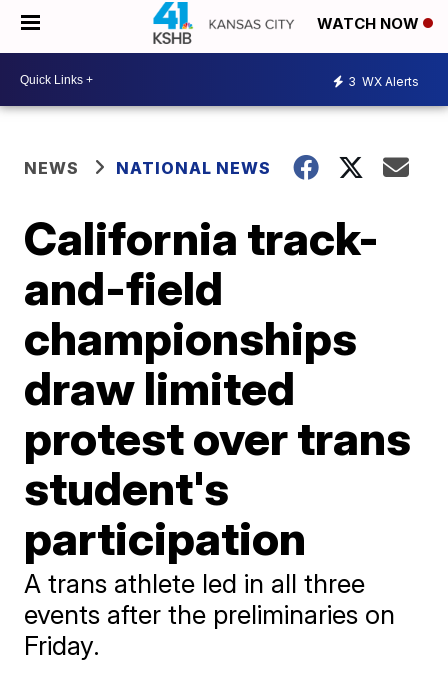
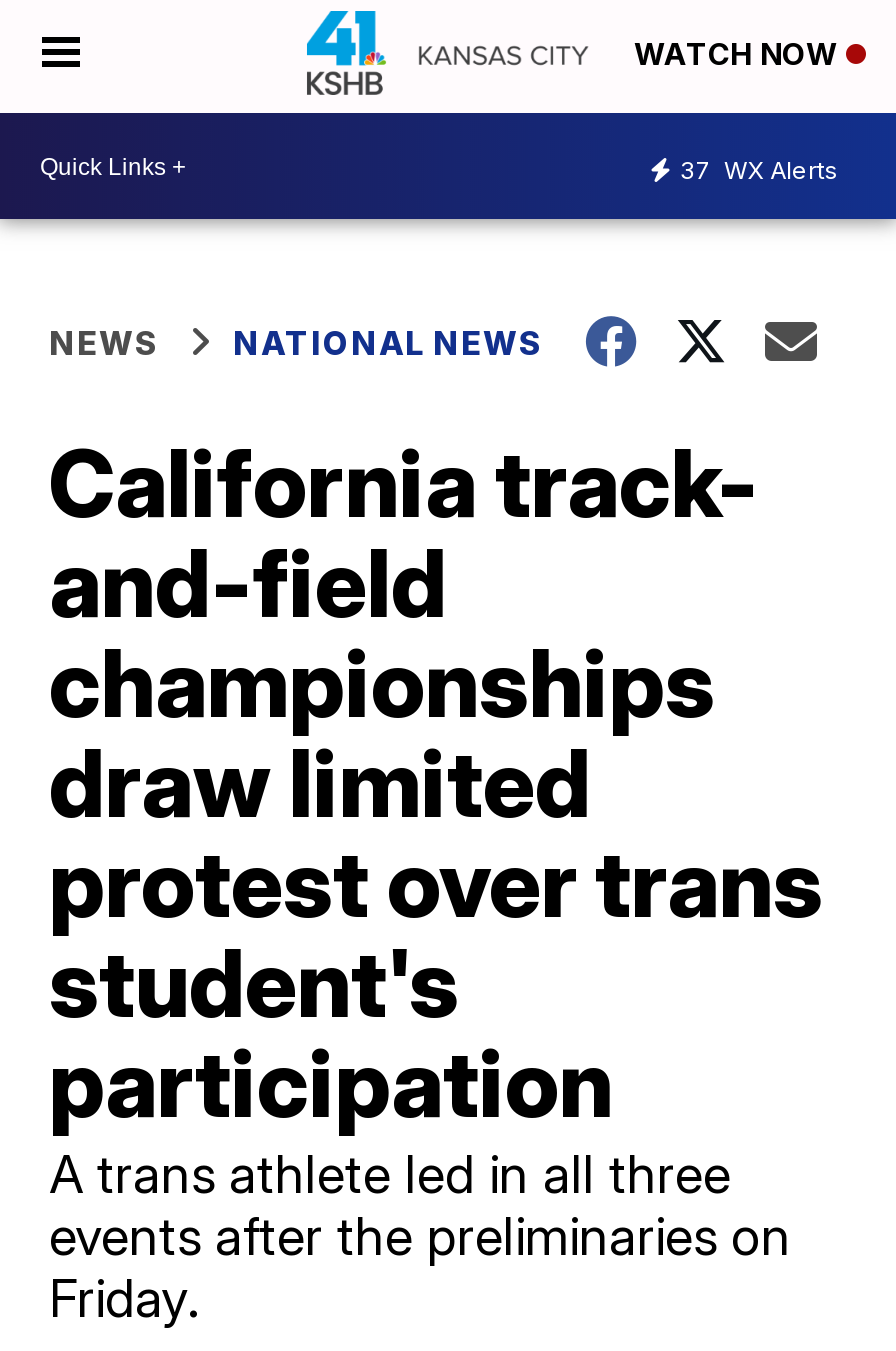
[348,73,419,88] 3 WX Alerts -> [680,154,838,184] 37 WX Alerts

